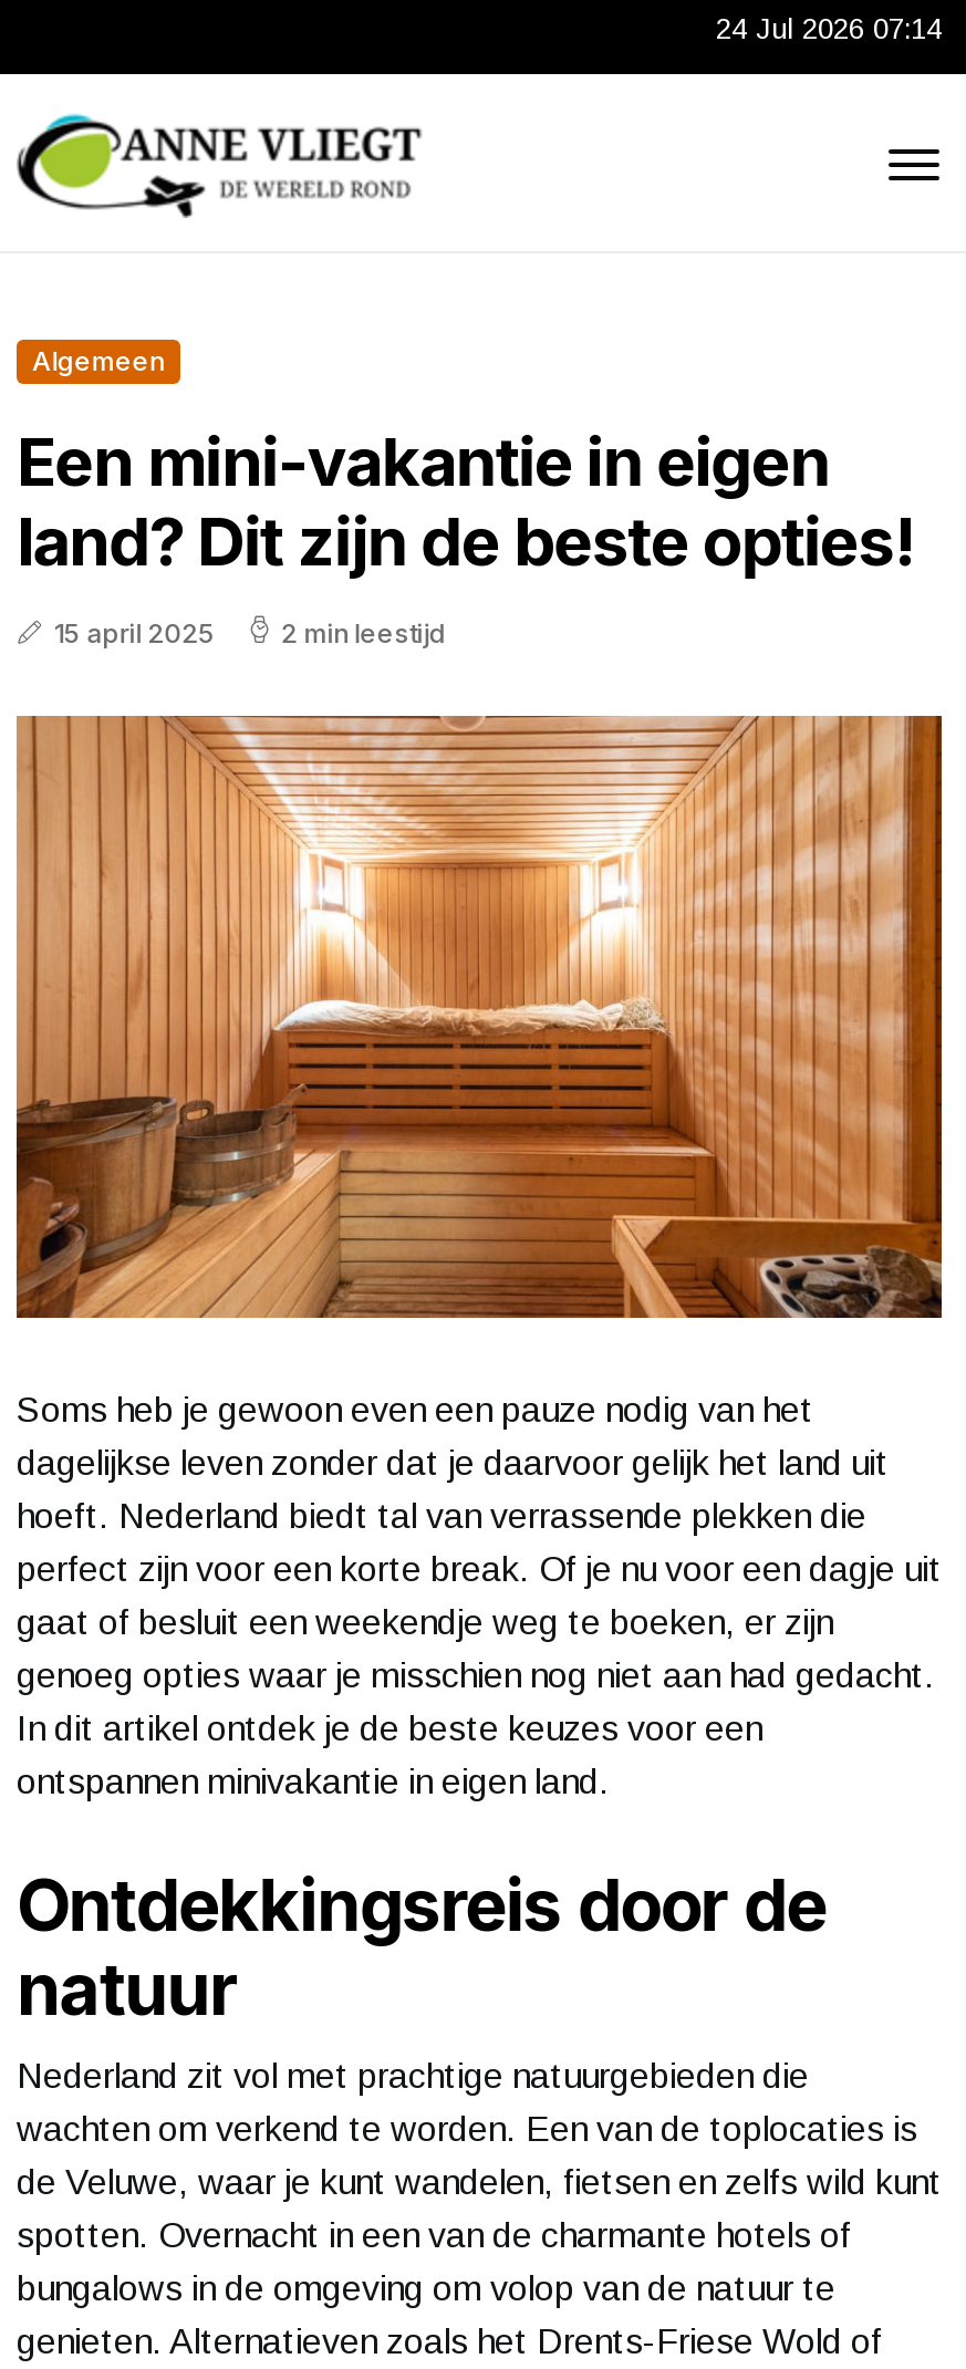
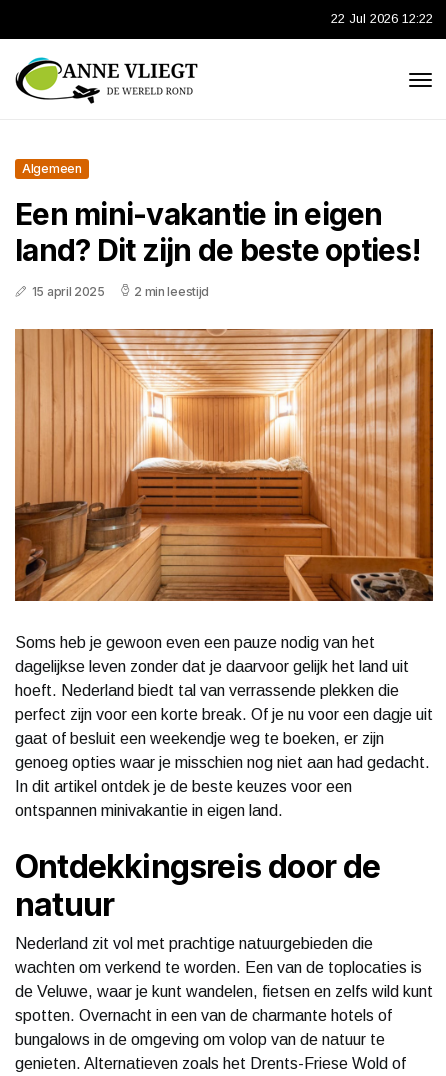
[716,12,942,45] 24 Jul 2026 07:14 -> [331,11,433,26] 22 Jul 2026 12:22

